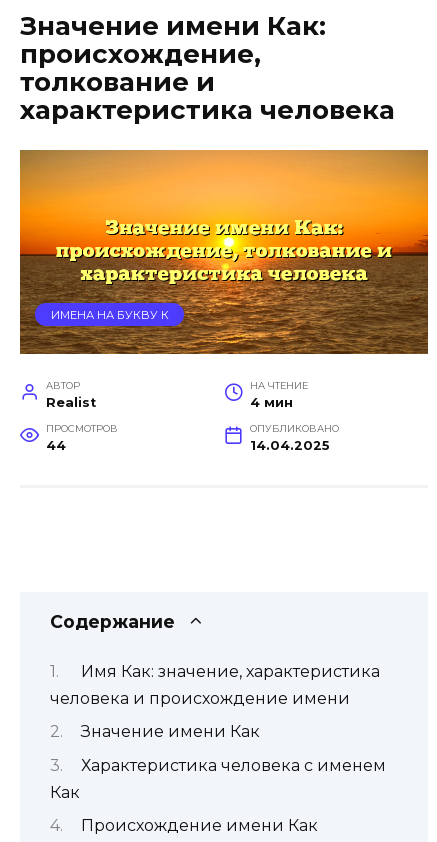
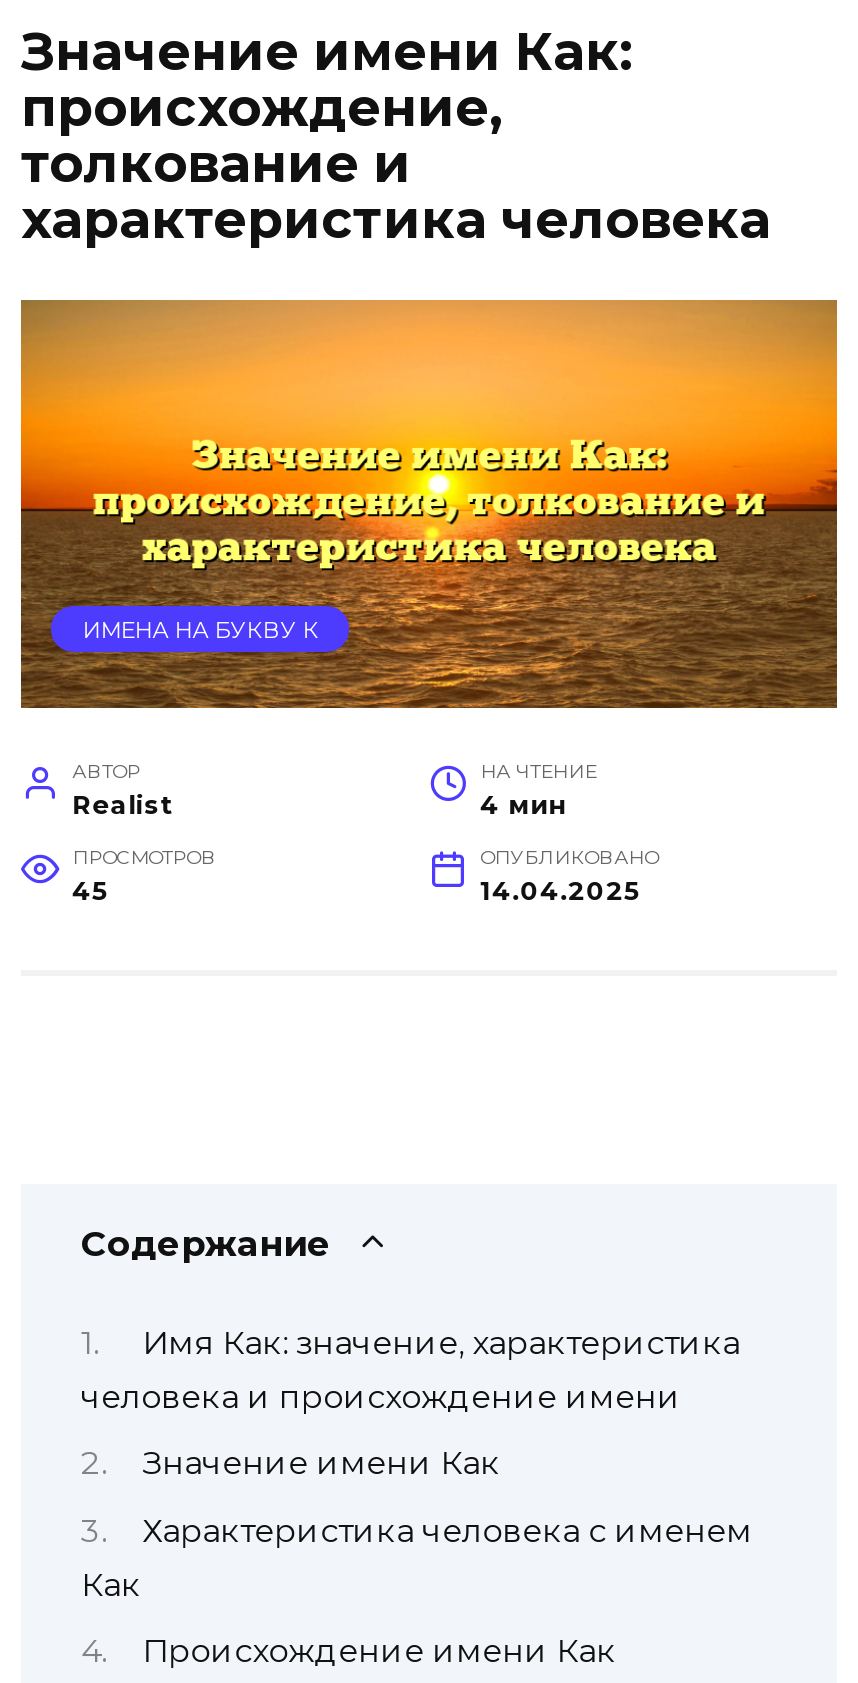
[46,438,66,453] 44 -> [72,877,108,907] 45

